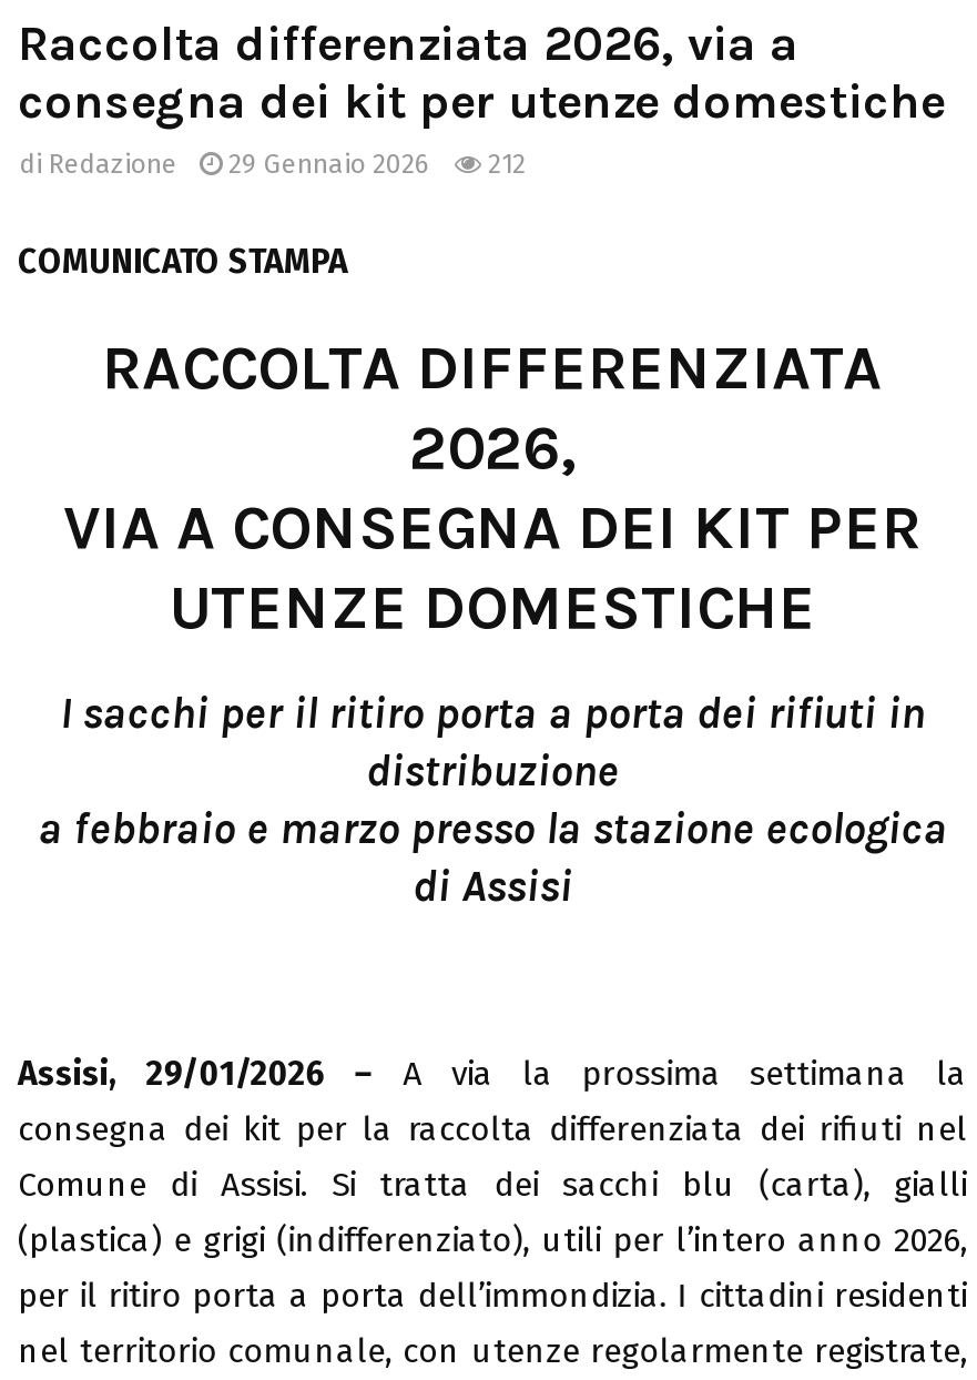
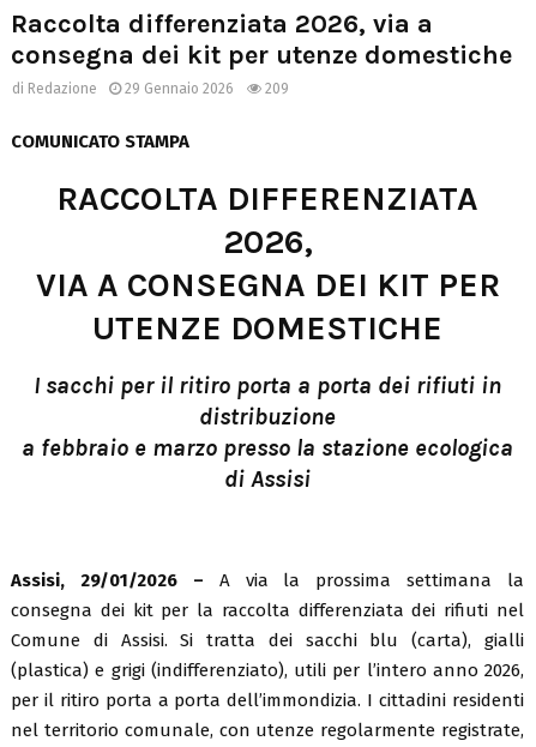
[20,149,526,180] di Redazione 29 Gennaio 2026 212 -> [12,80,289,97] di Redazione 29 Gennaio 2026 209

